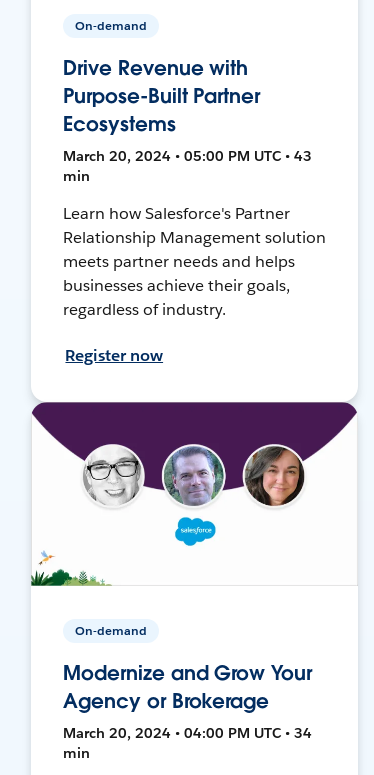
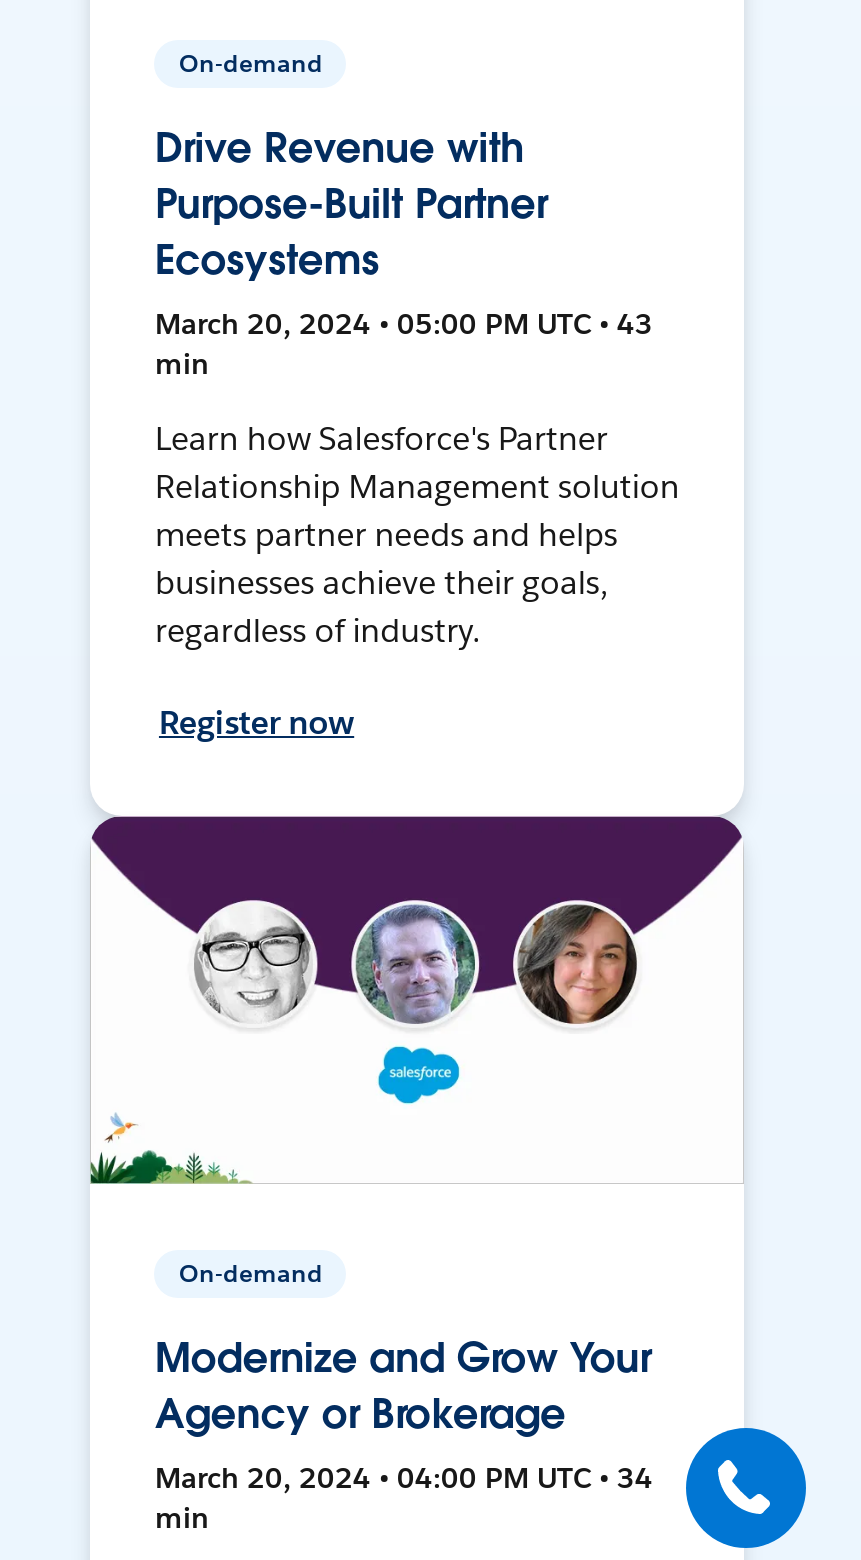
none -> [684,1426,808,1550] [image]

